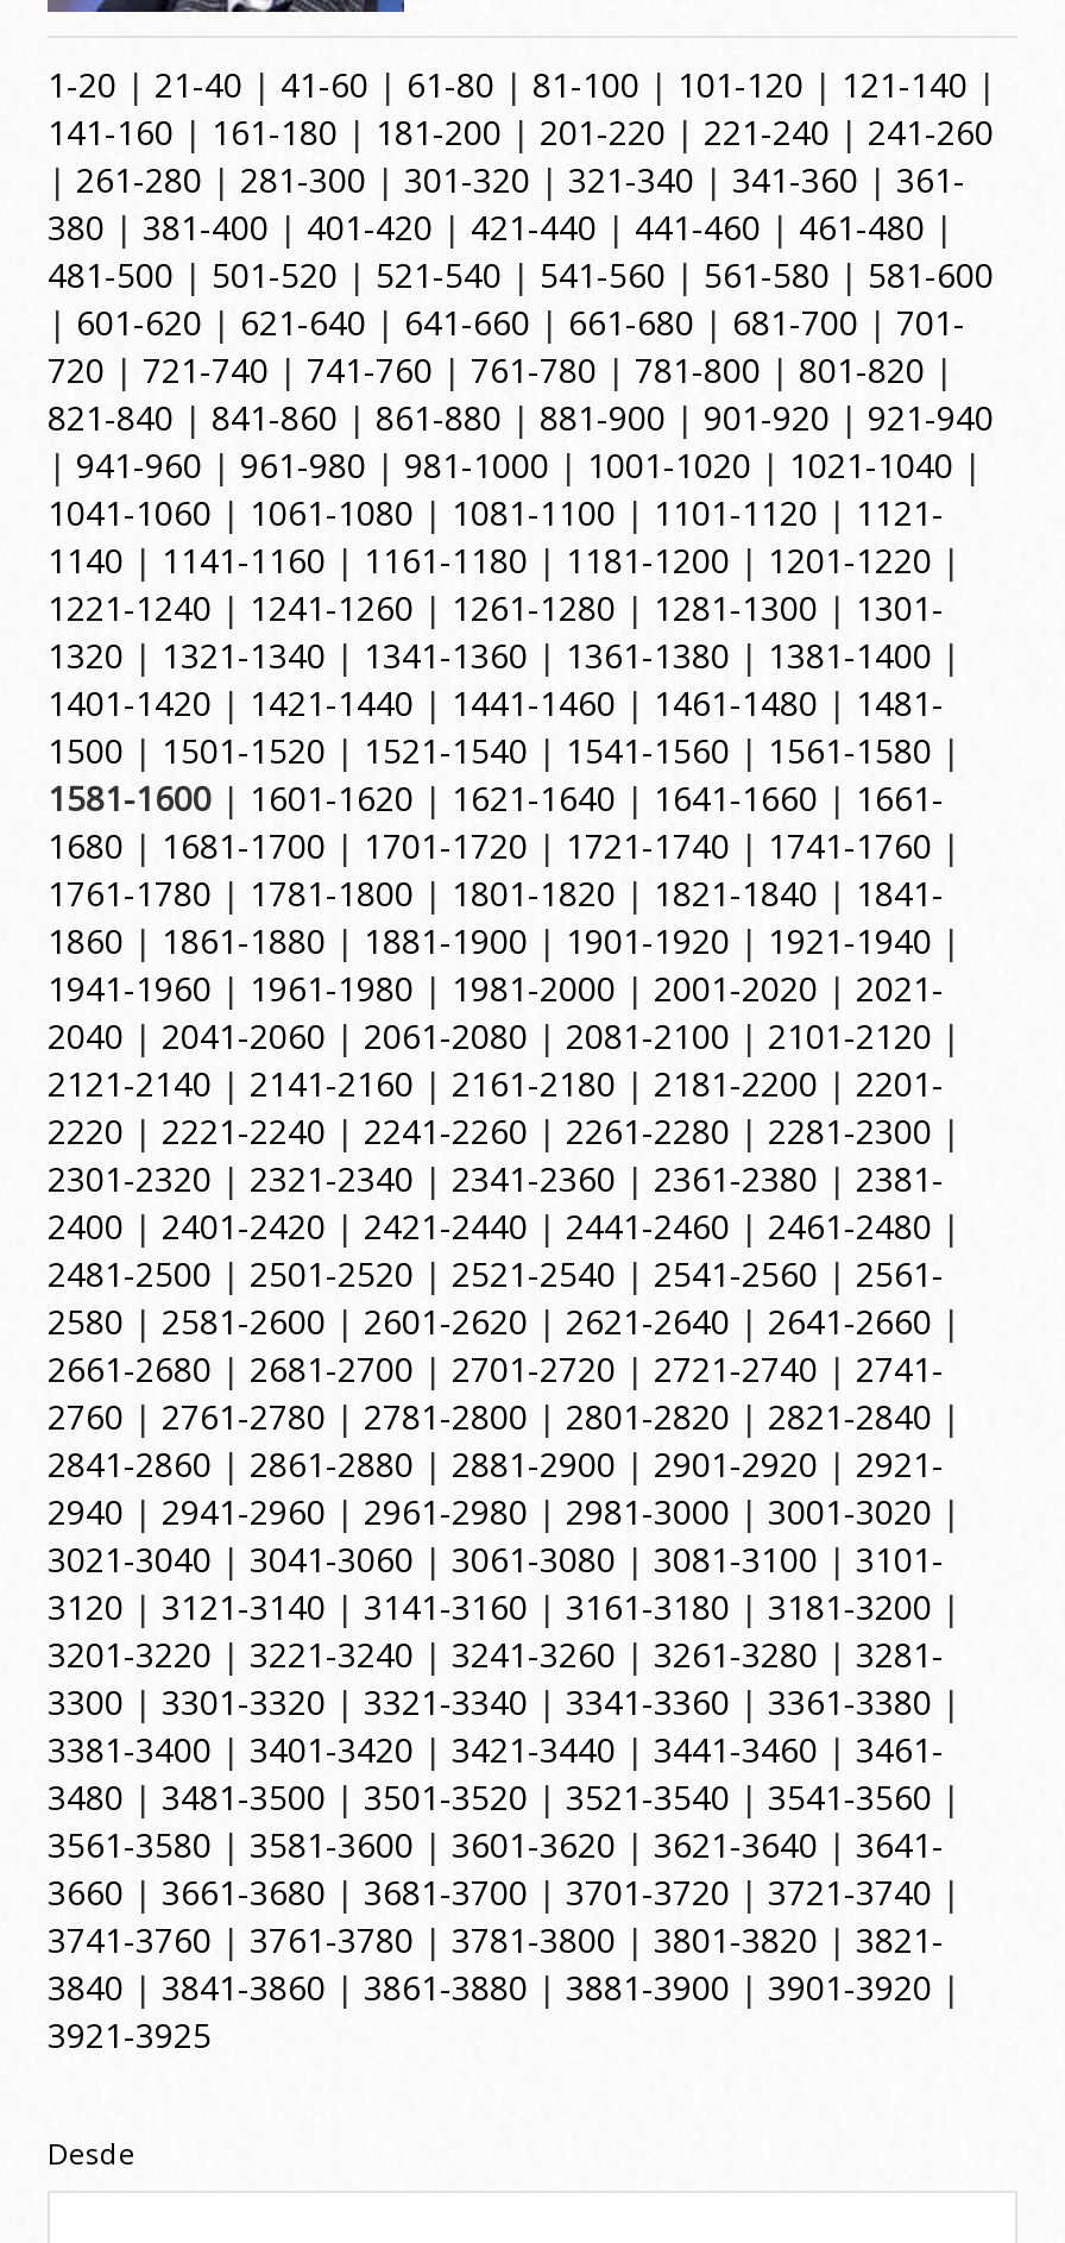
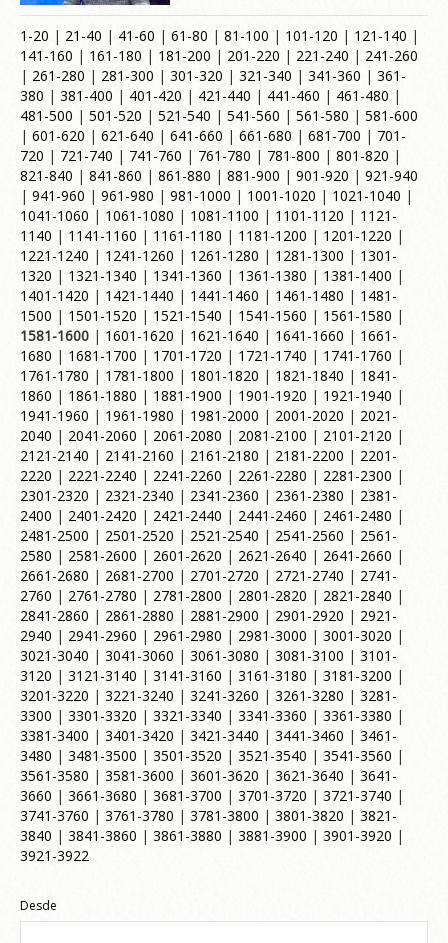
[48,2012,212,2057] 3921-3925 -> [20,846,89,865] 3921-3922

